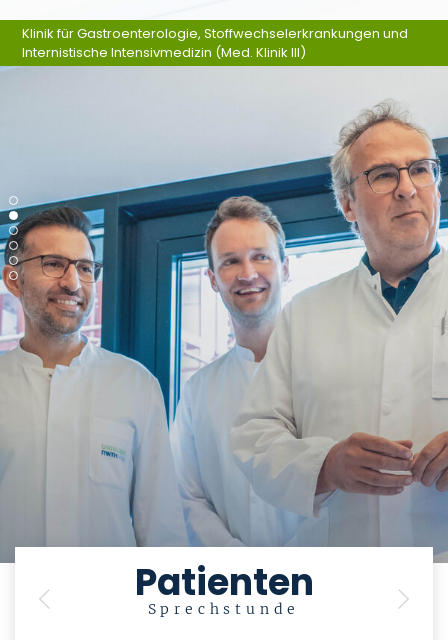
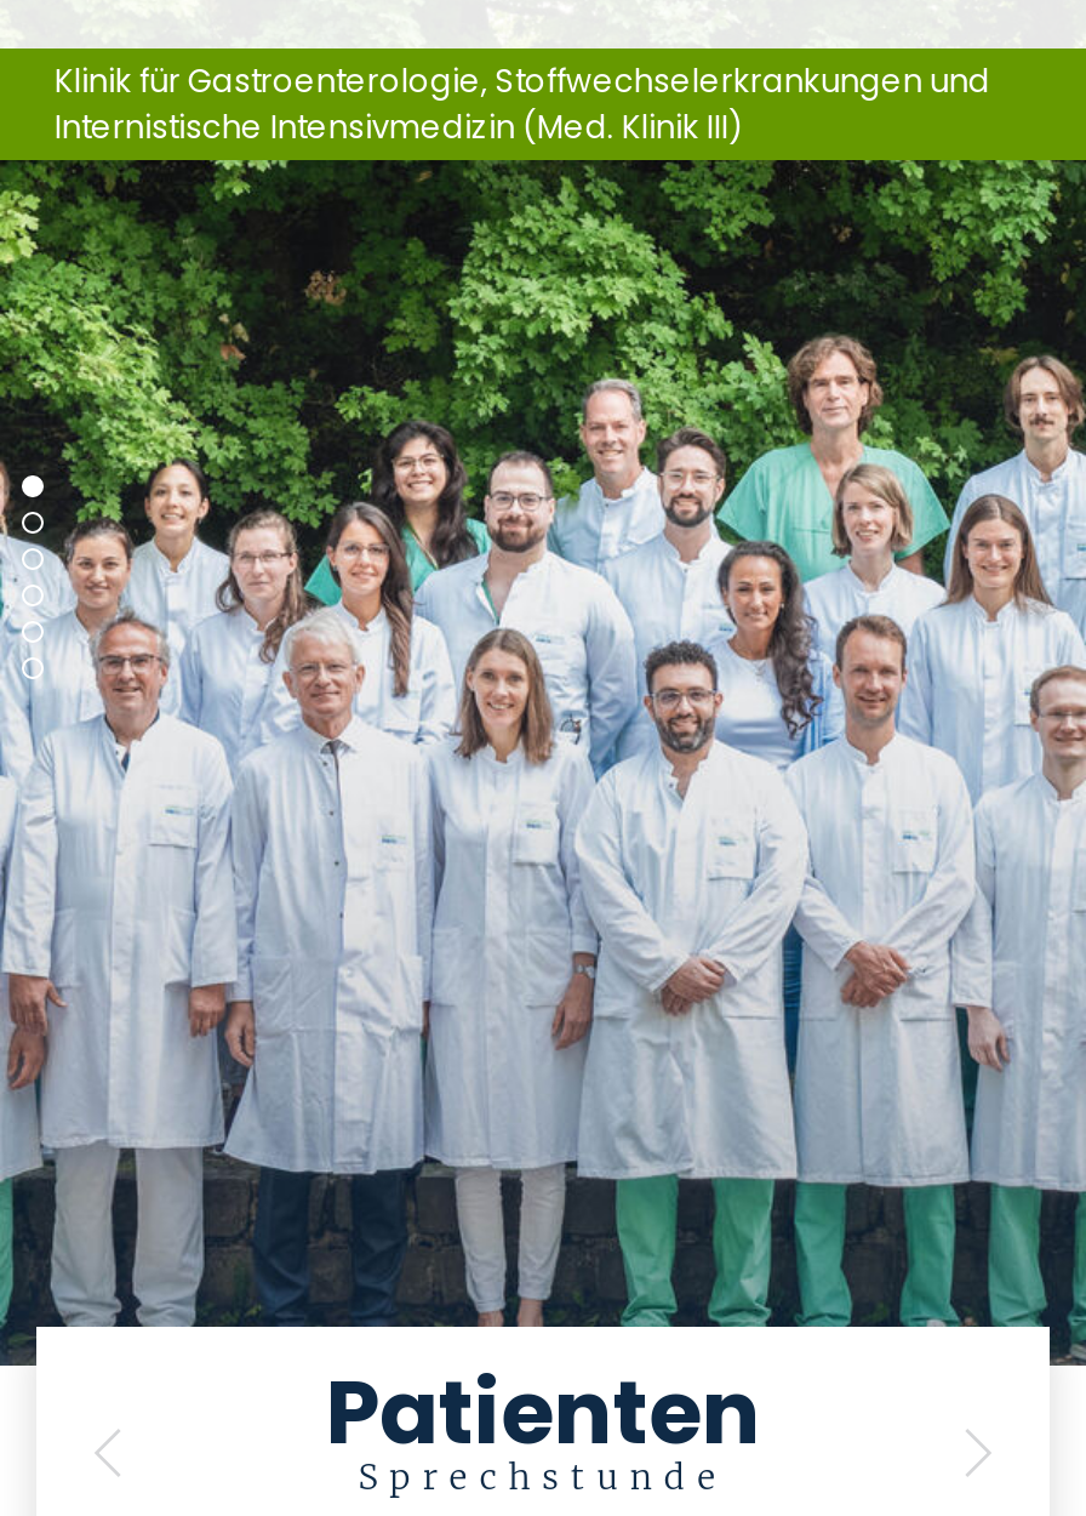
[3,65,445,562] [image] -> [7,158,1079,1366] [image]

